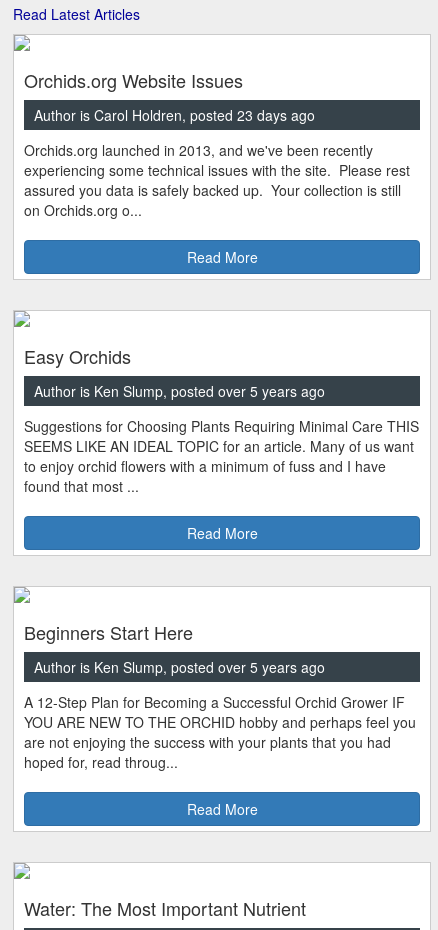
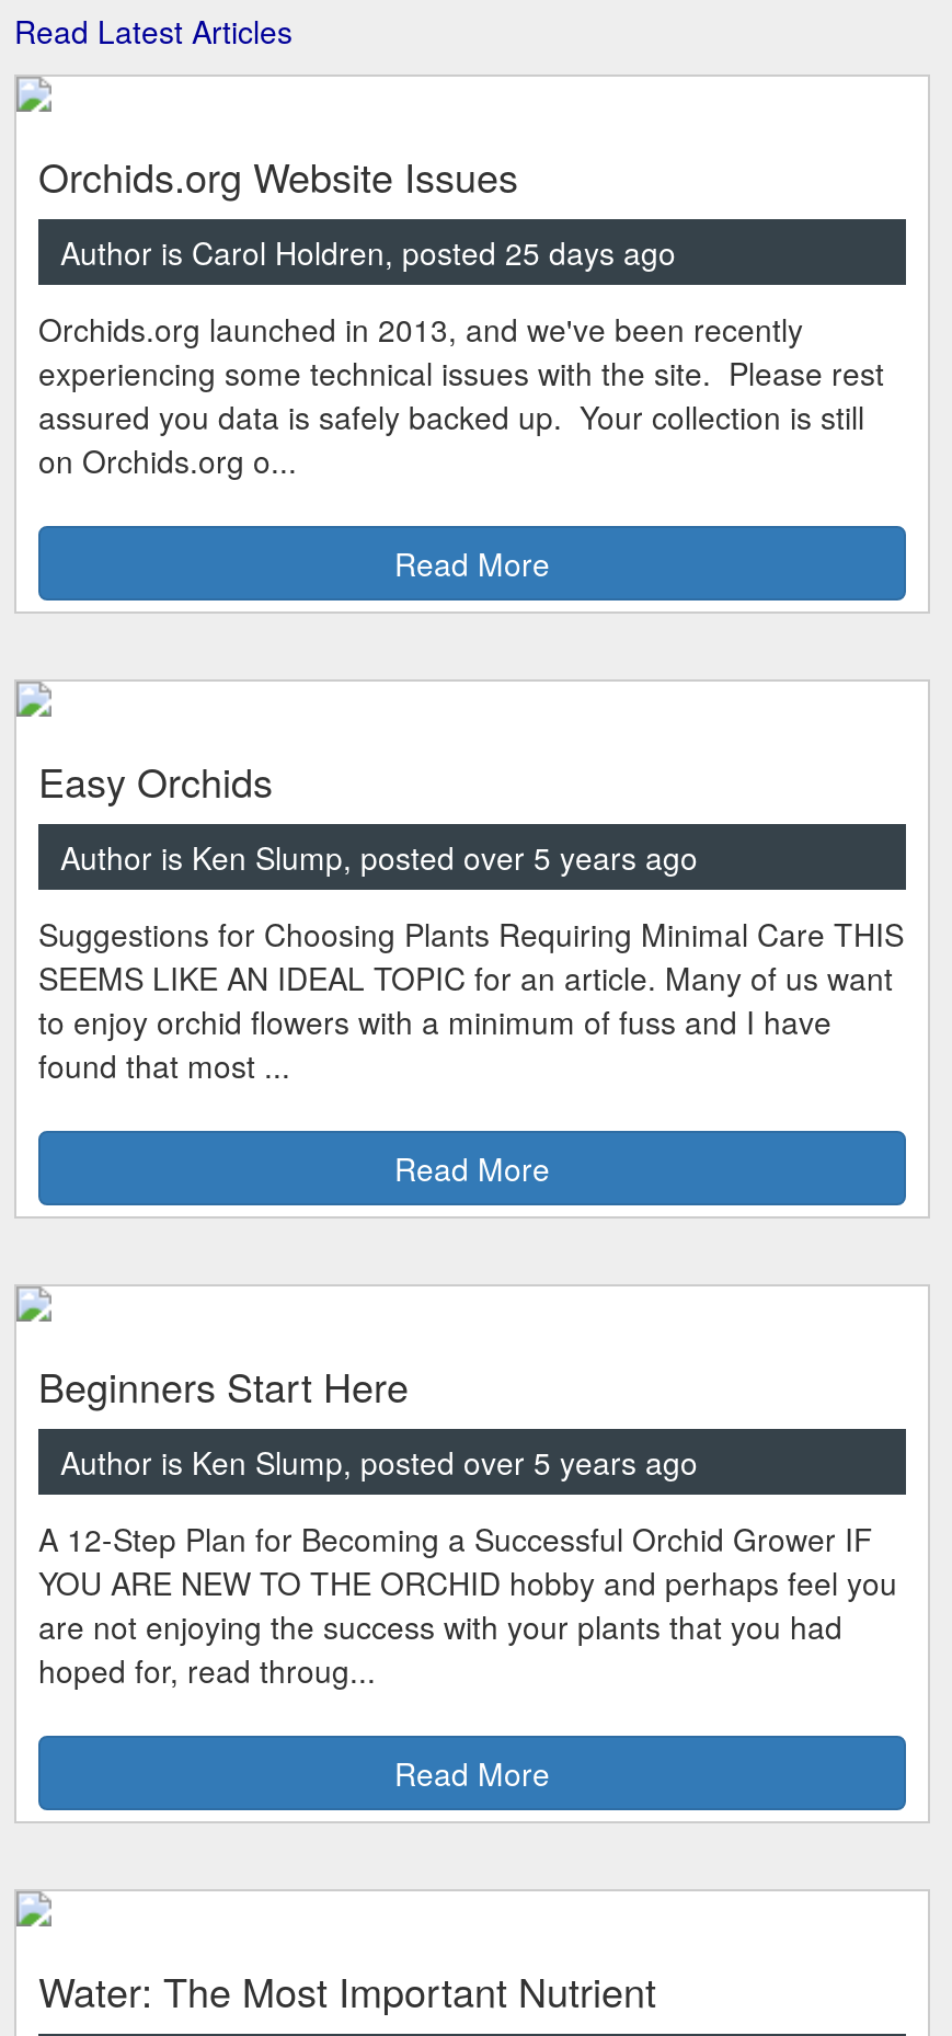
[34,105,315,125] Author is Carol Holdren, posted 23 days ago -> [60,230,676,274] Author is Carol Holdren, posted 25 days ago

